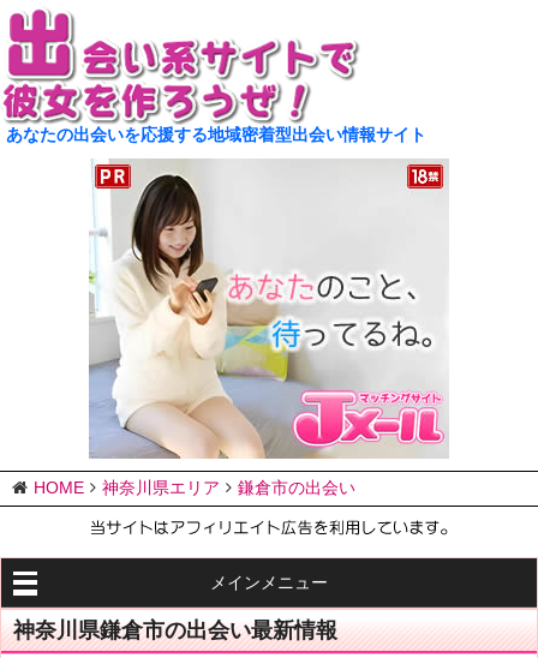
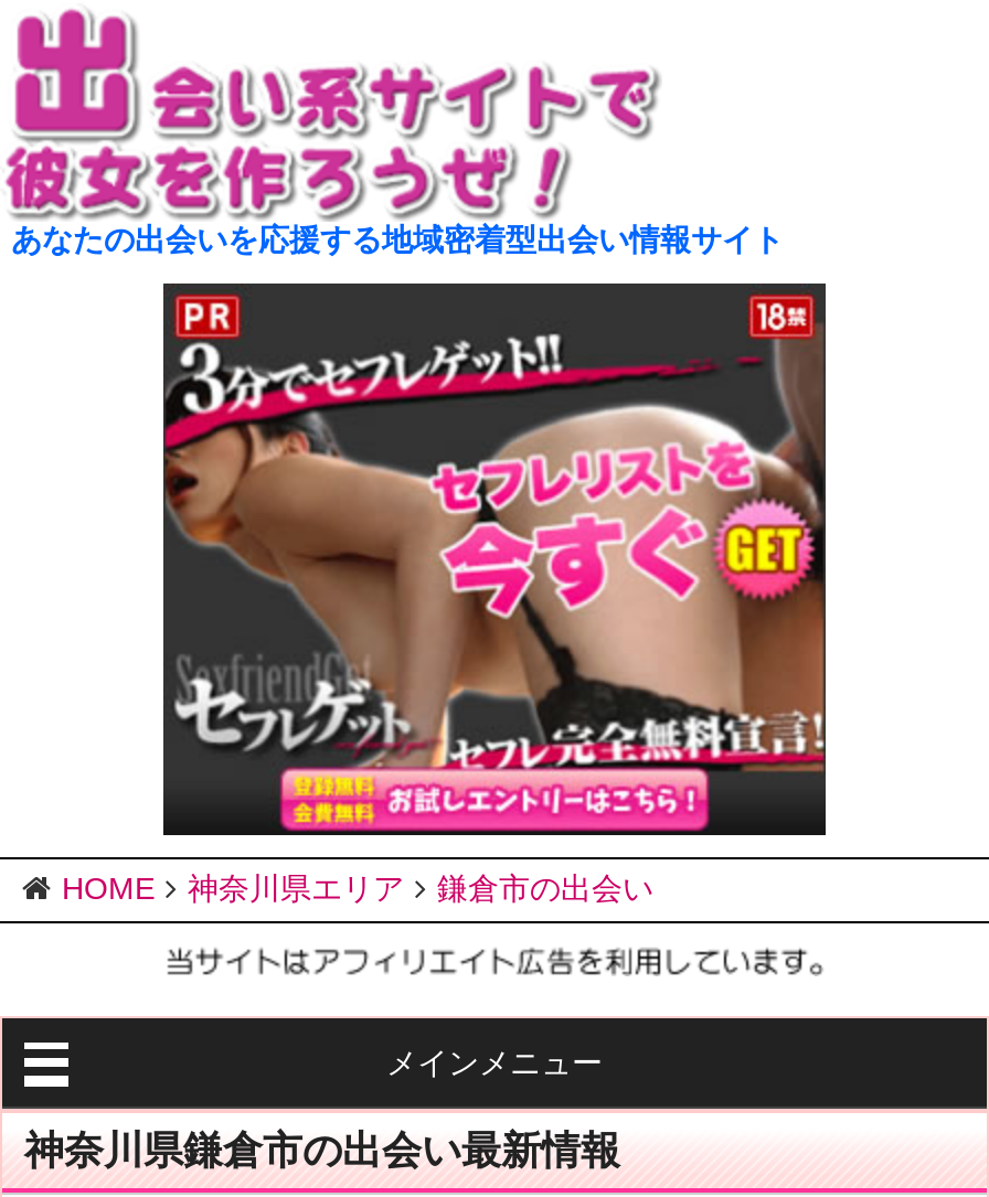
[88,158,449,460] [image] -> [161,281,828,837] [image]

